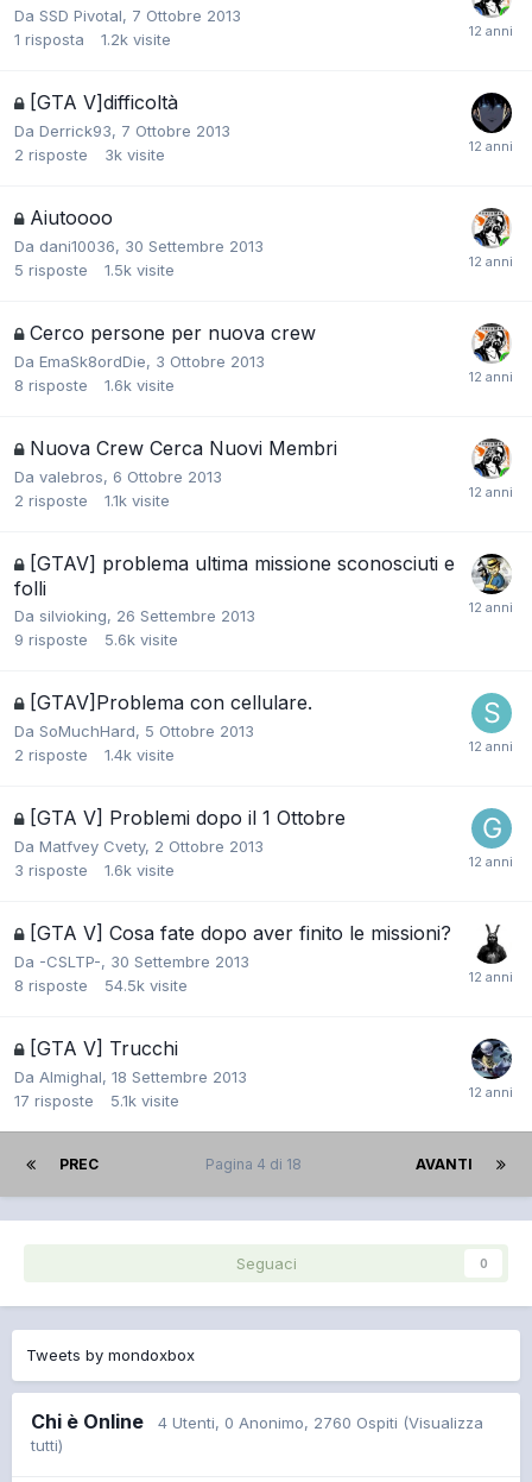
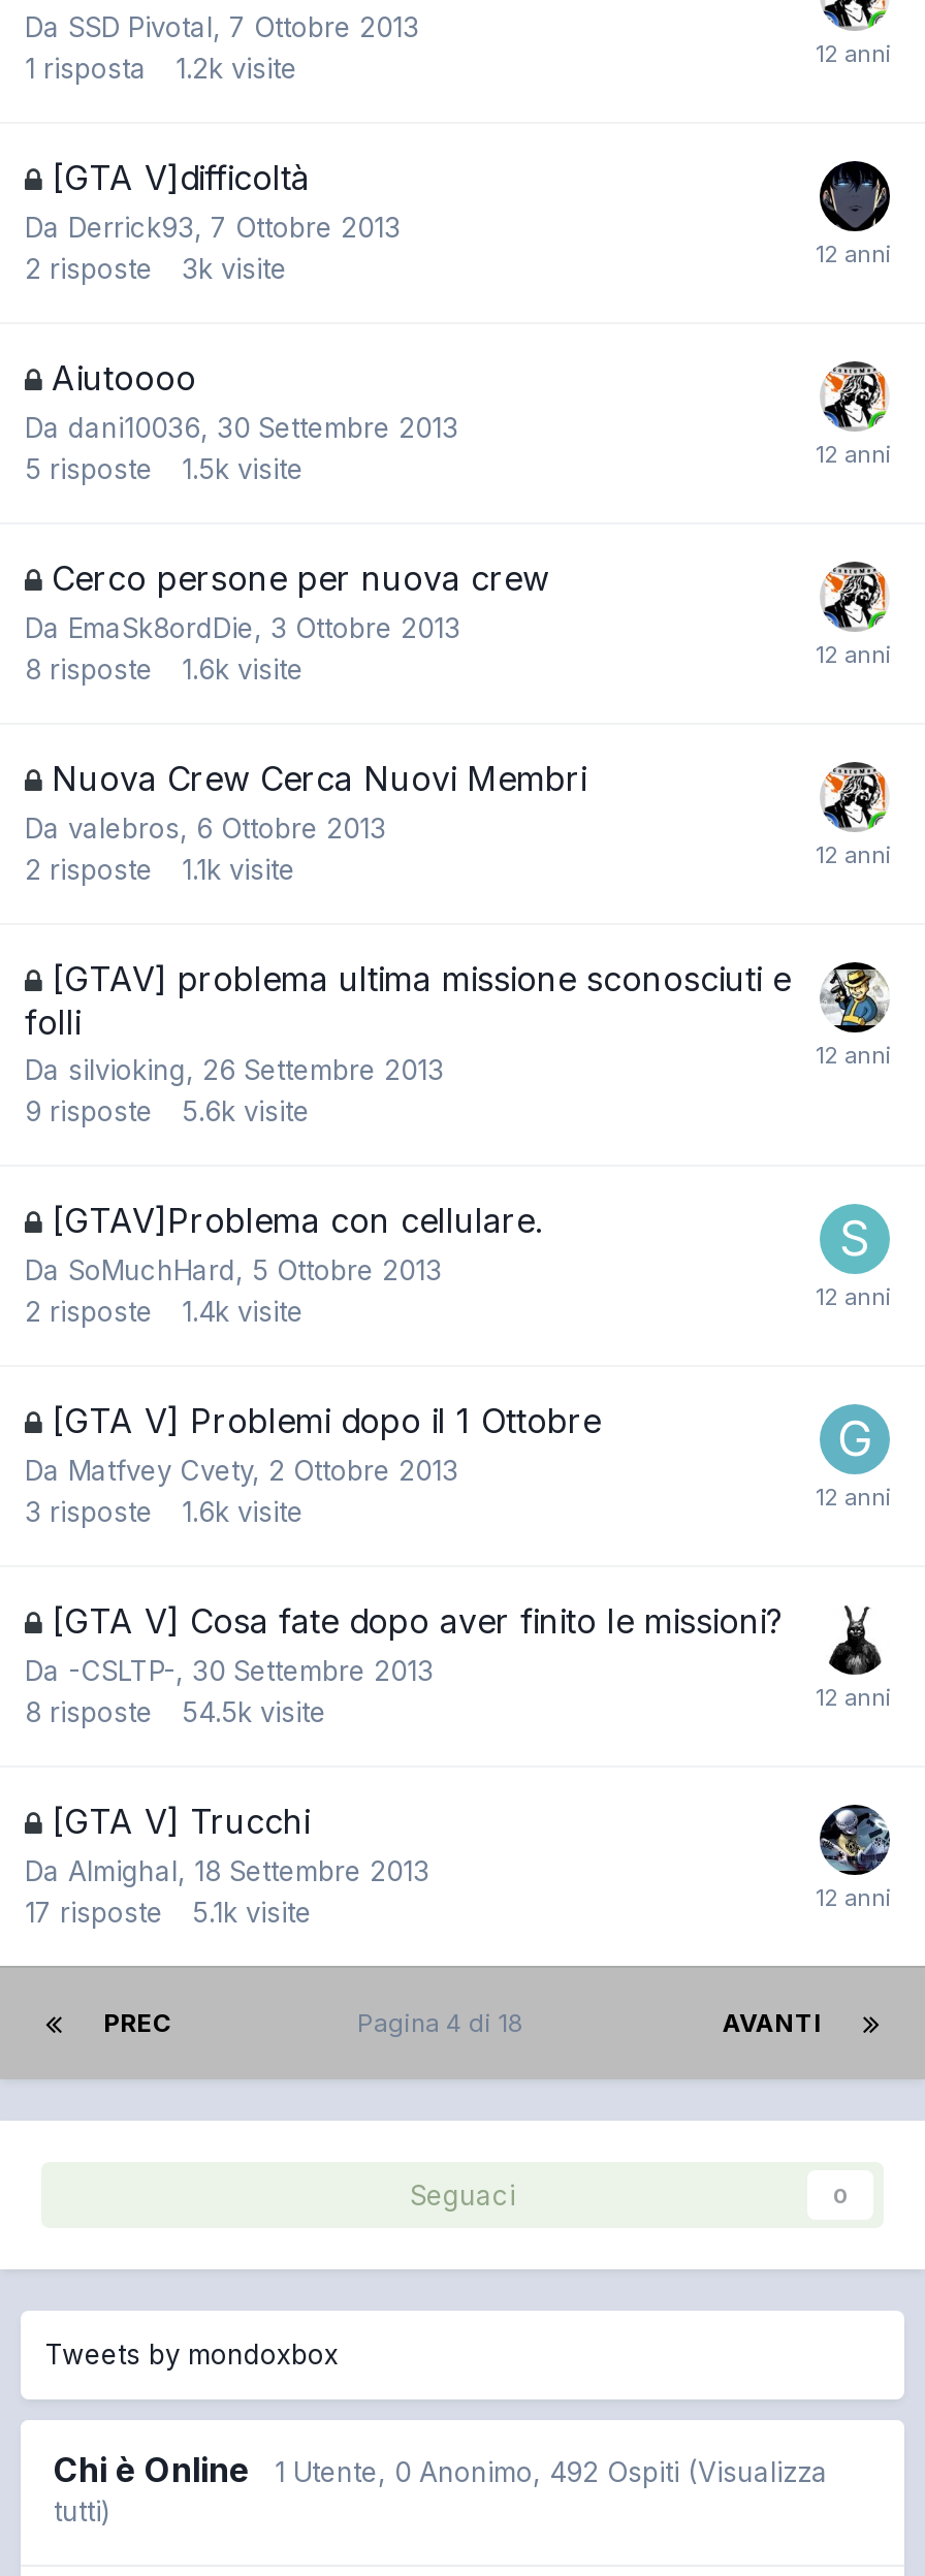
[31,1409,483,1433] Chi è Online 4 Utenti, 0 Anonimo, 2760 Ospiti (Visualizza -> [54,2448,828,2490] Chi è Online 1 Utente, 0 Anonimo, 492 Ospiti (Visualizza

